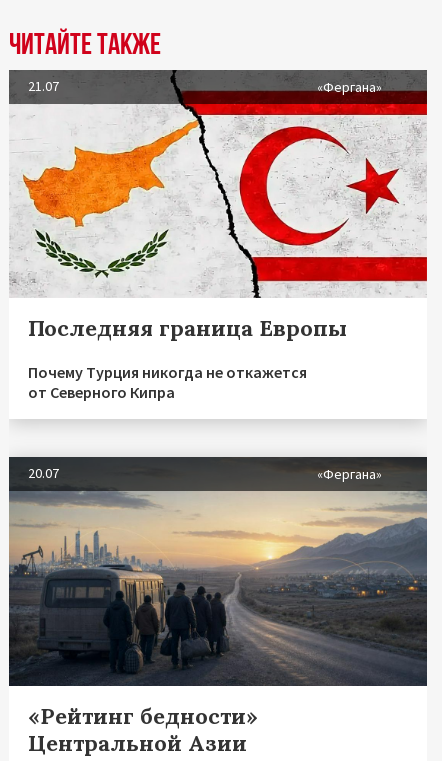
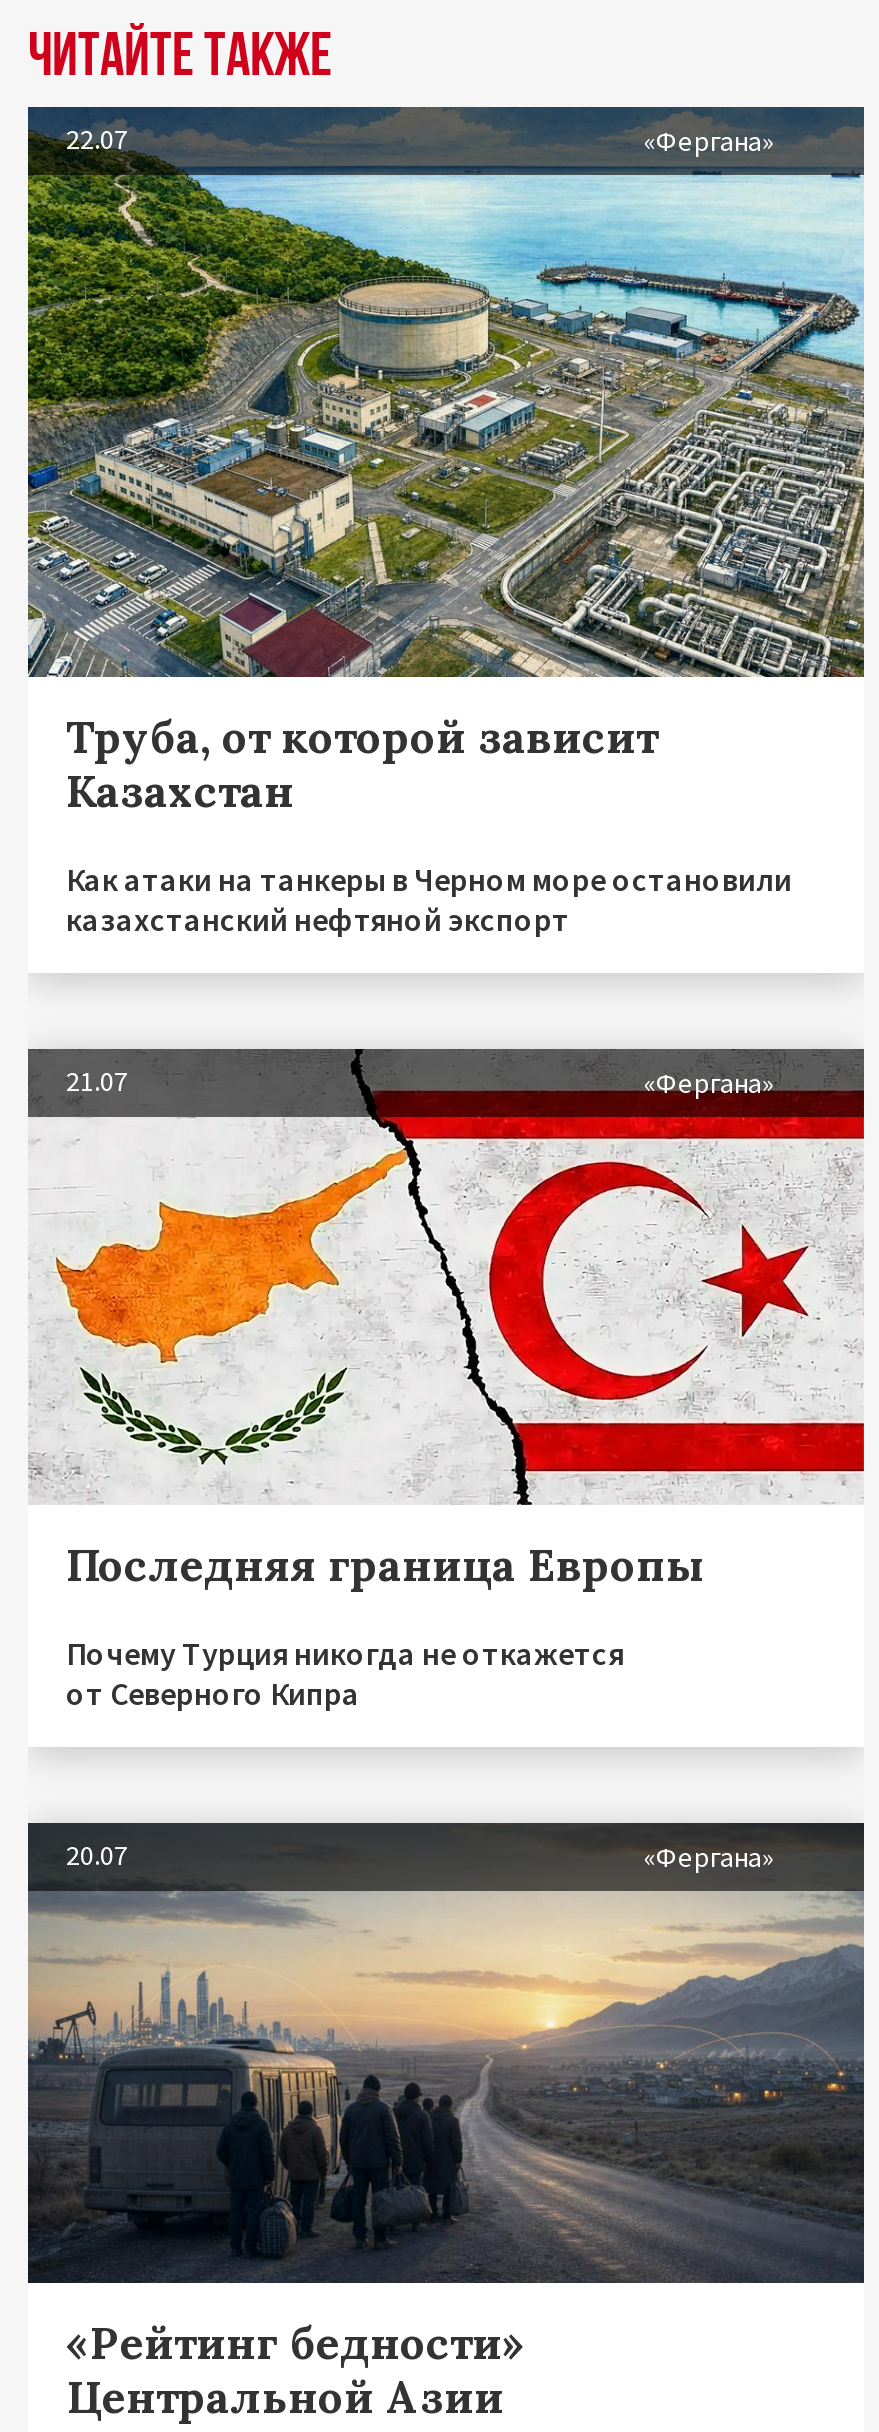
none -> [26,107,866,679] [image] | 22.07 | «Фергана»
none -> [66,709,792,939] Труба, от которой зависит | Казахстан | Как атаки на танкеры в Черном море остановили | казахстанский нефтяной экспорт

